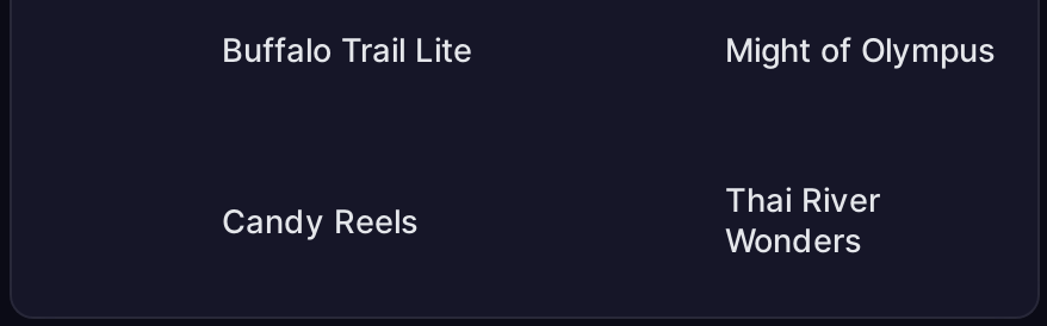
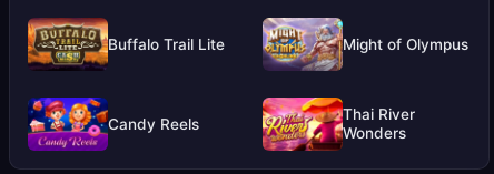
none -> [27,17,109,70] [image]
none -> [261,17,344,72] [image]
none -> [27,96,109,152] [image]
none -> [261,96,344,152] [image]

